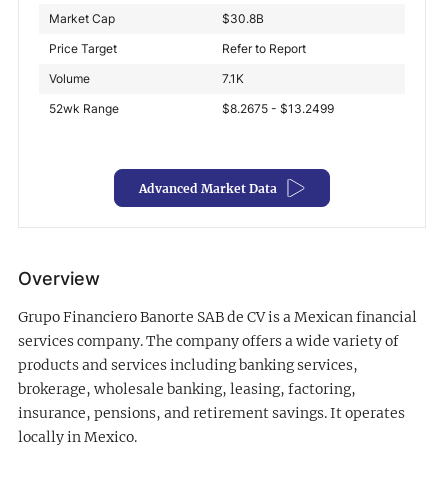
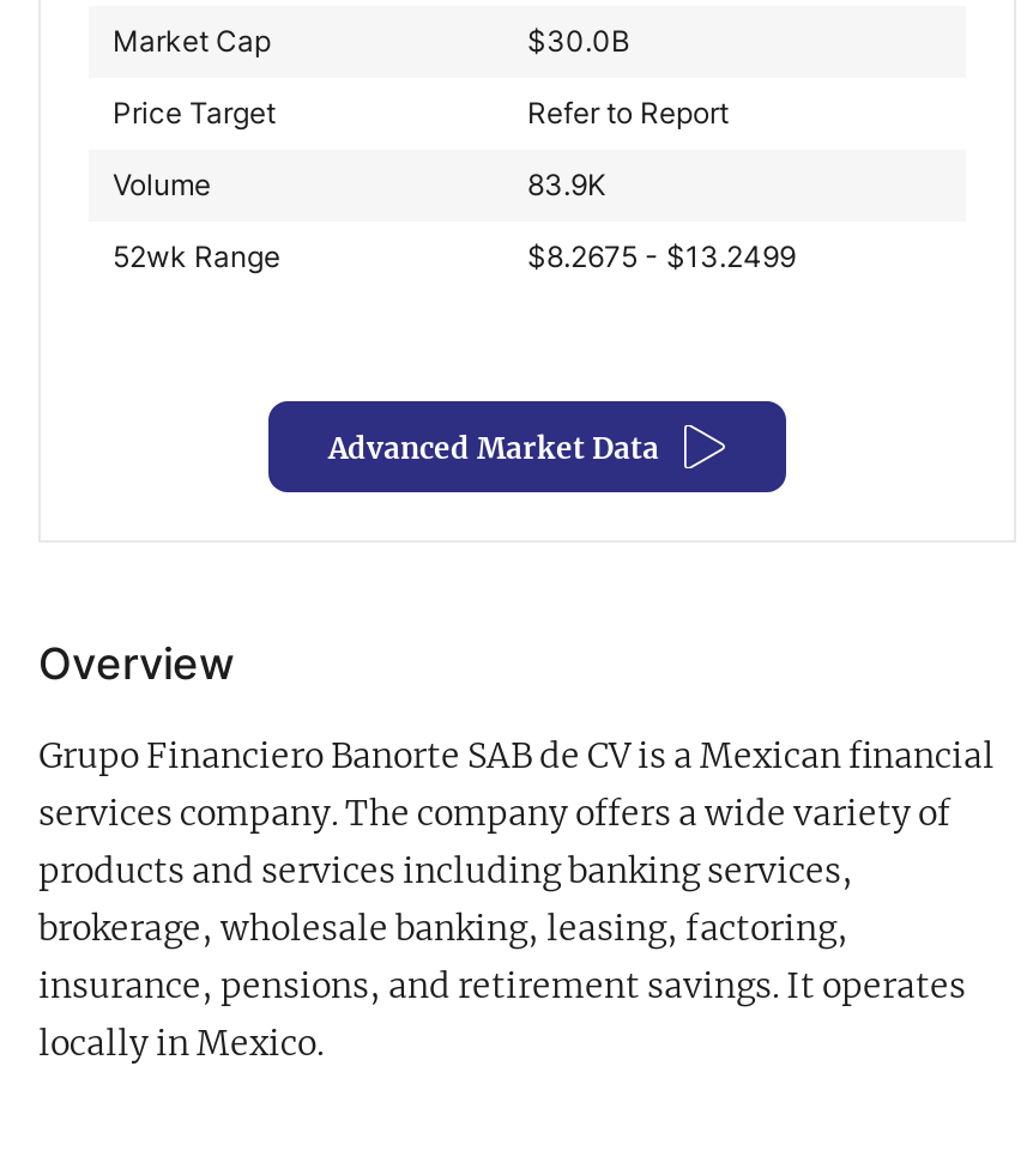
[222,11,264,26] $30.8B -> [527,23,630,59] $30.0B
[222,71,244,86] 7.1K -> [527,166,606,202] 83.9K

